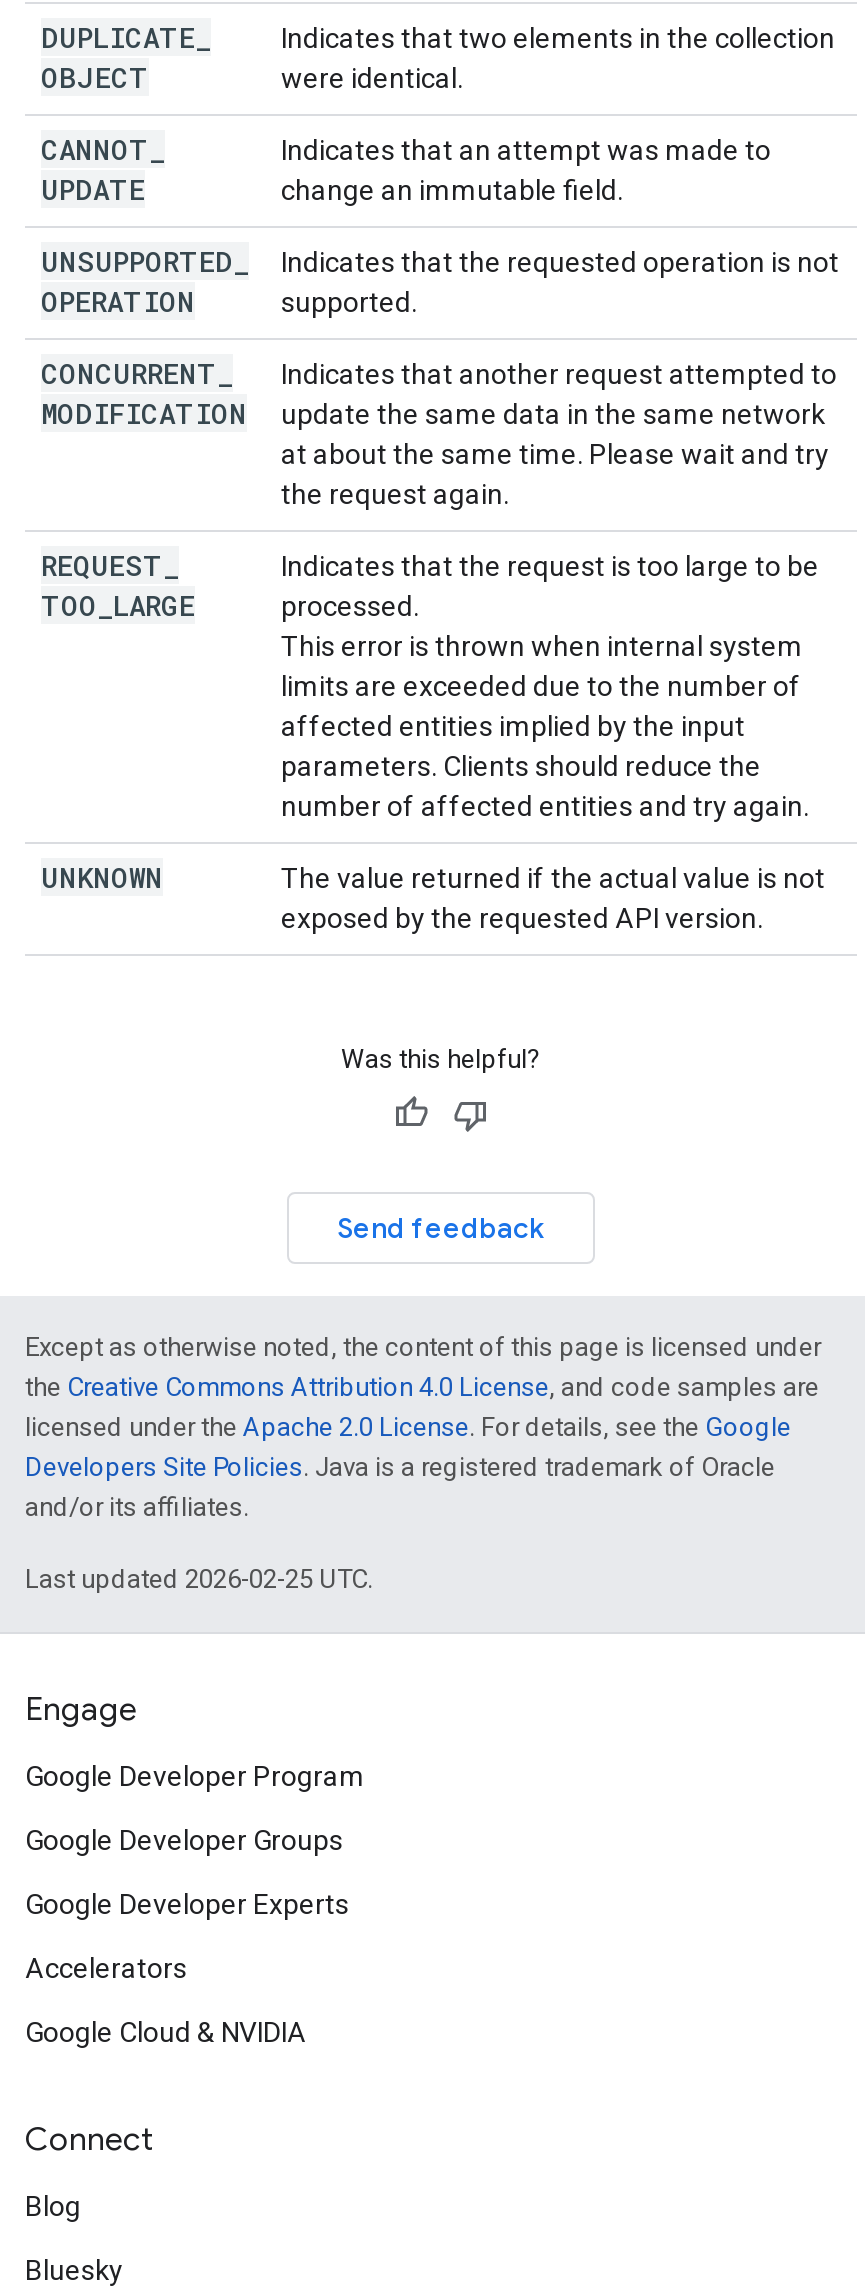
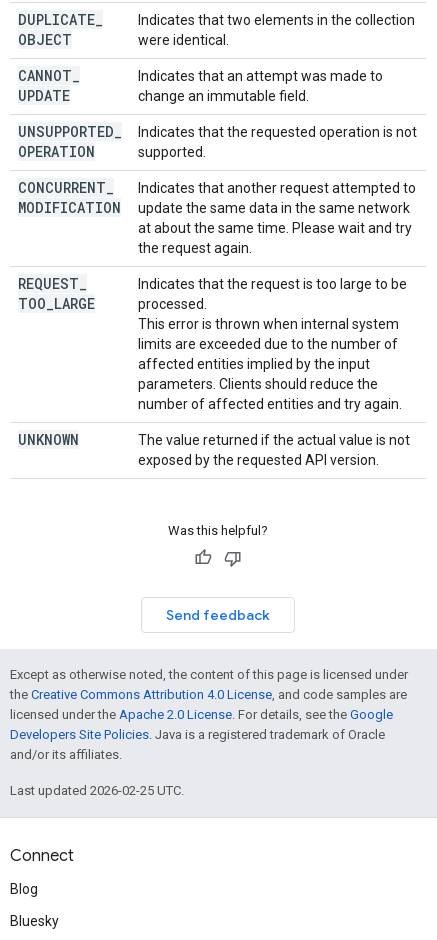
[25,1690,365,2048] Engage | Google Developer Program | Google Developer Groups | Google Developer Experts | Accelerators | Google Cloud & NVIDIA -> none

